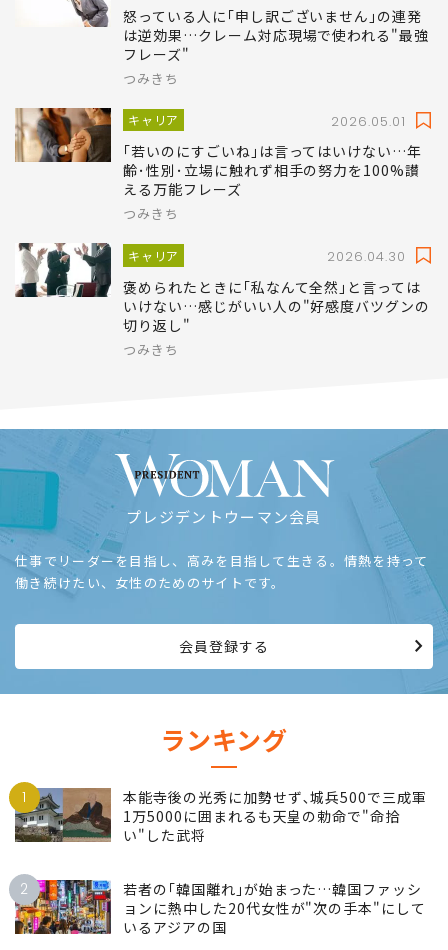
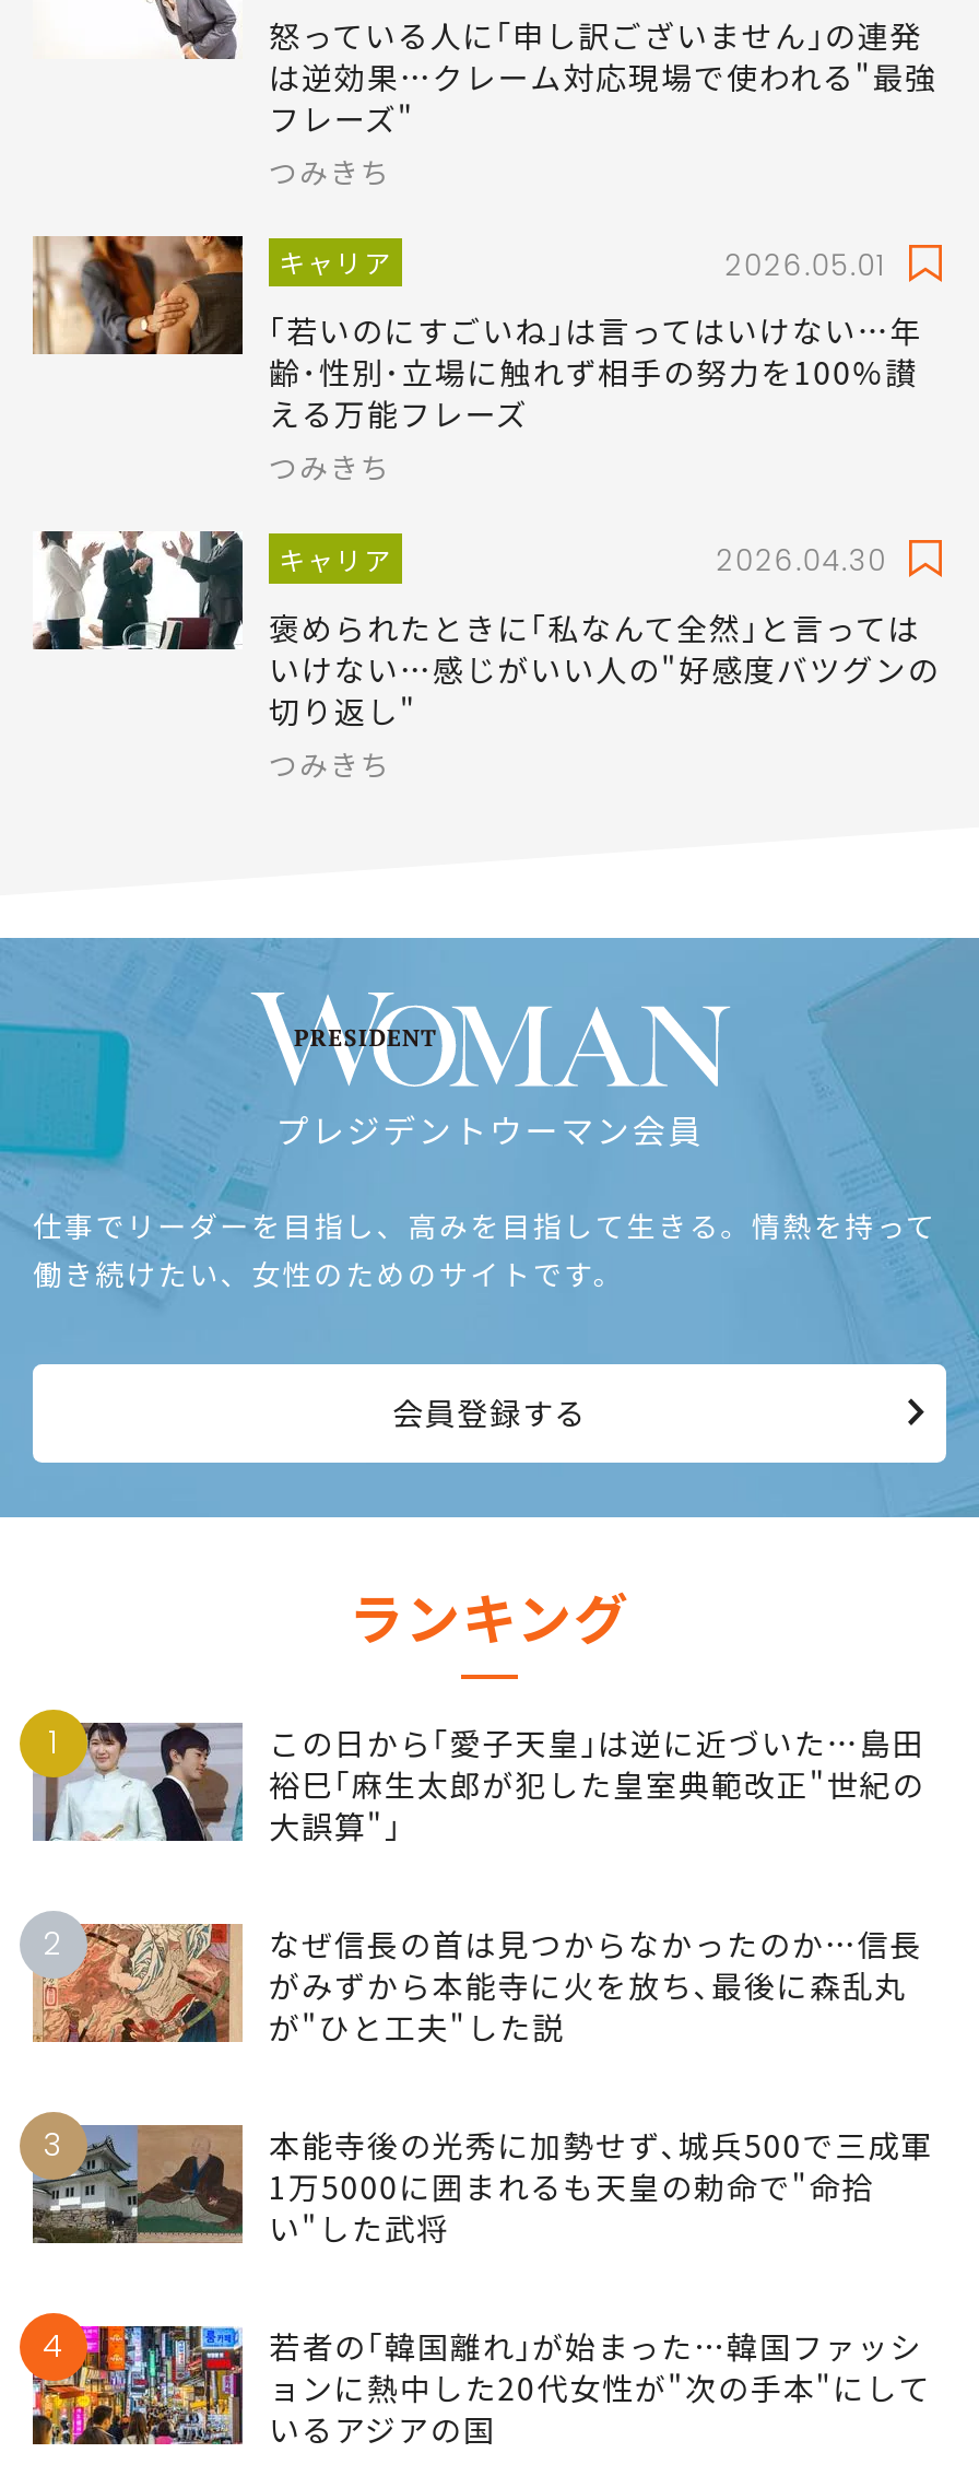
none -> [35,1721,925,2167] [image] | この日から｢愛子天皇｣は逆に近づいた…島田 | 裕巳｢麻生太郎が犯した皇室典範改正"世紀の | 大誤算"｣ | 2 | なぜ信長の首は見つからなかったのか…信長 | がみずから本能寺に火を放ち､最後に森乱丸 | が"ひと工夫"した説 | 3
[20,879,29,899] 2 -> [43,2325,64,2368] 4

